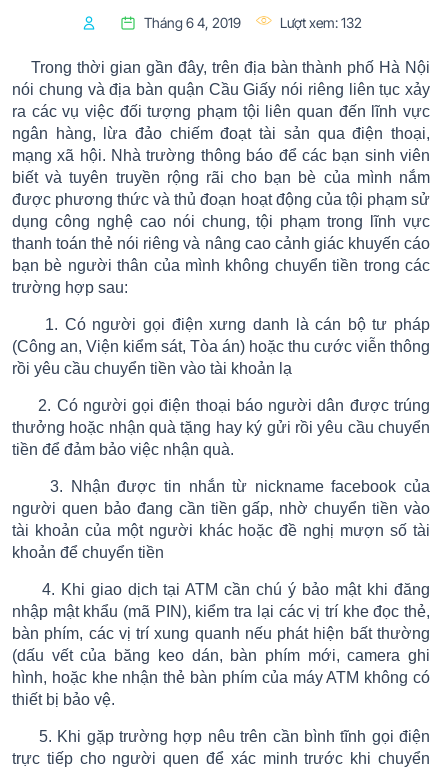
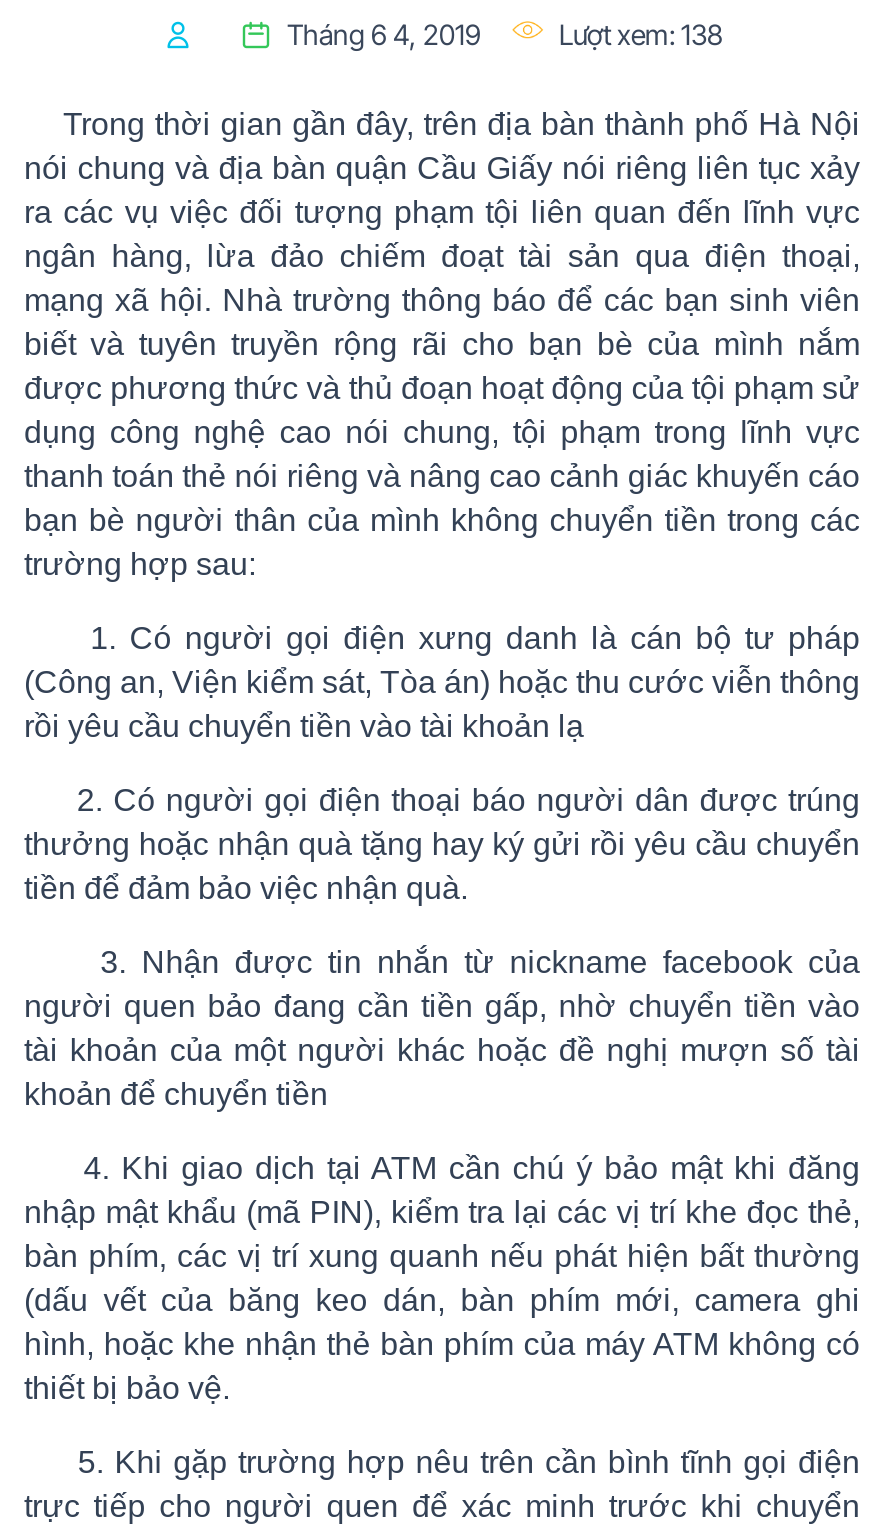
[279,14,361,31] Lượt xem: 132 -> [559,17,723,51] Lượt xem: 138

